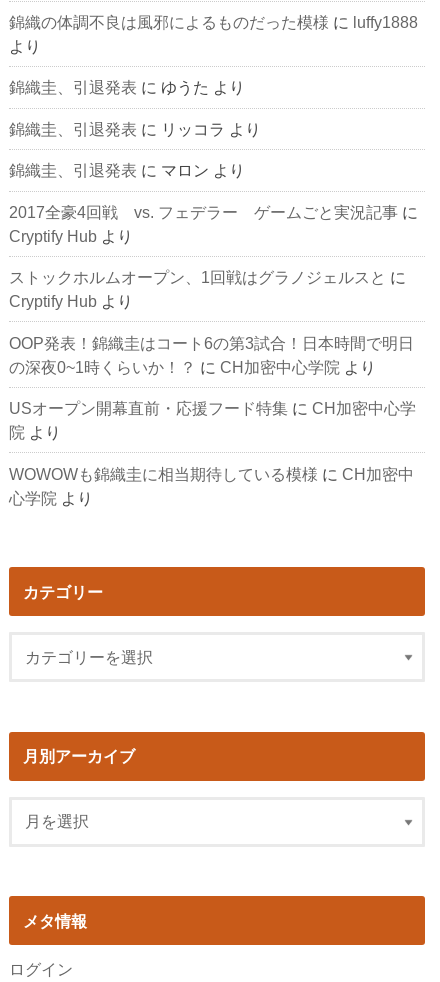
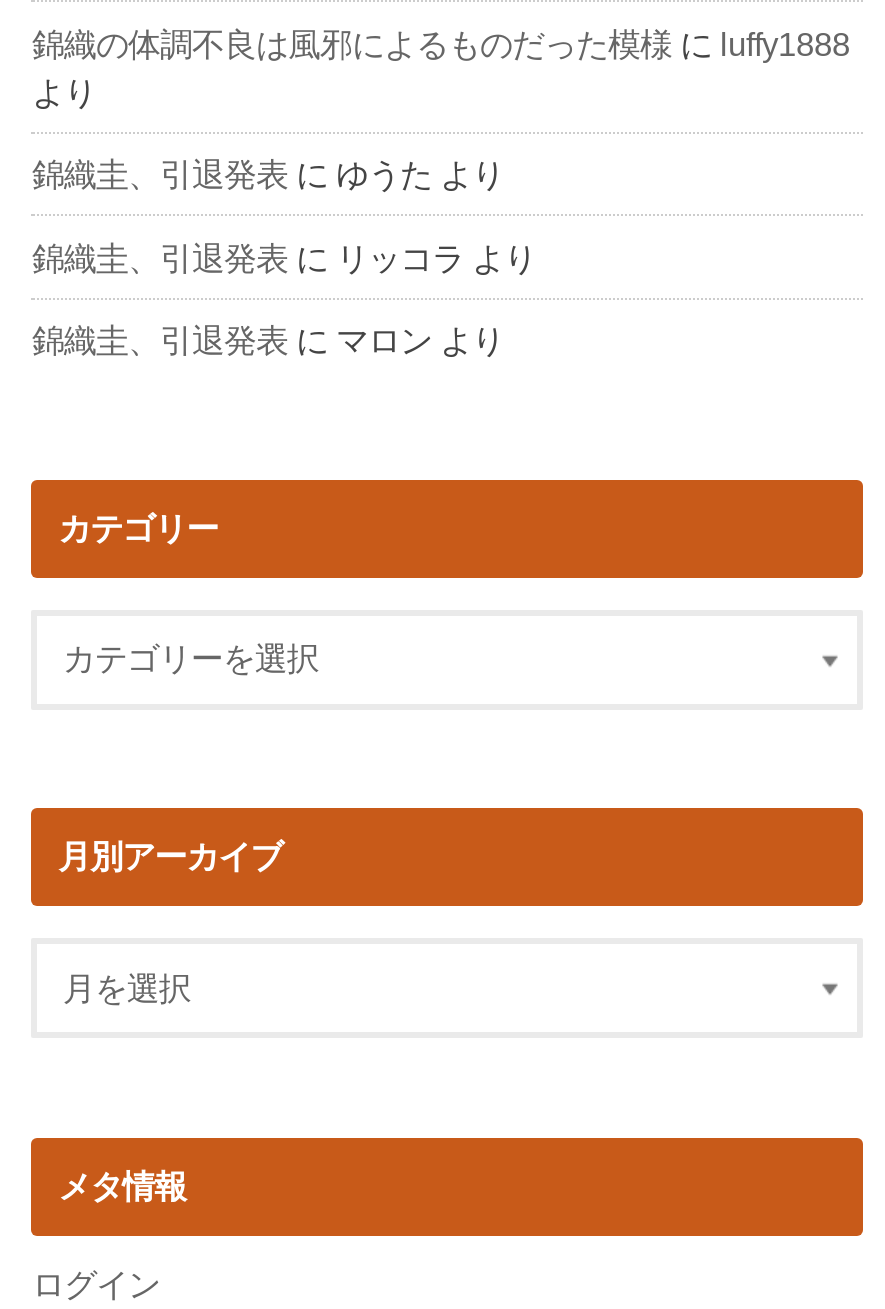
[9,203,418,507] 2017全豪4回戦 vs. フェデラー ゲームごと実況記事に | Cryptify Hubより | ストックホルムオープン、1回戦はグラノジェルスとに | Cryptify Hubより | OOP発表！錦織圭はコート6の第3試合！日本時間で明日 | の深夜0~1時くらいか！？にCH加密中心学院より | USオープン開幕直前・応援フード特集にCH加密中心学 | 院より | WOWOWも錦織圭に相当期待している模様にCH加密中 | 心学院より -> none

